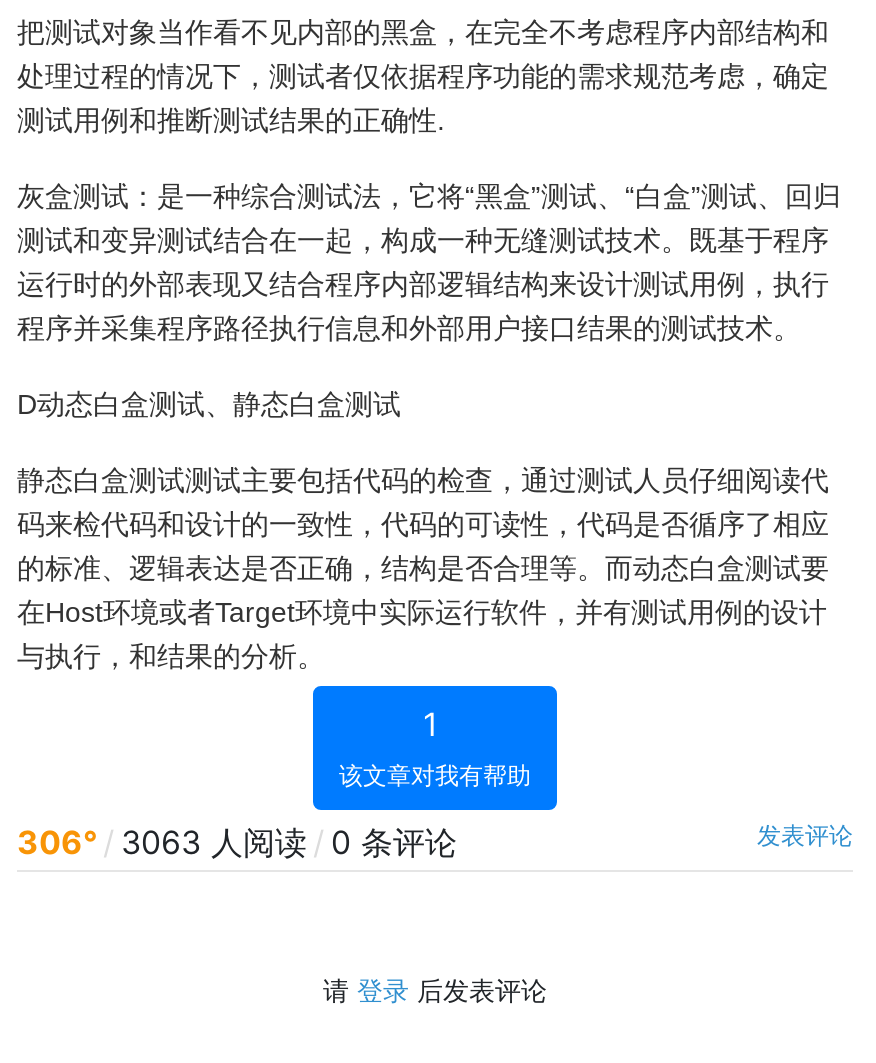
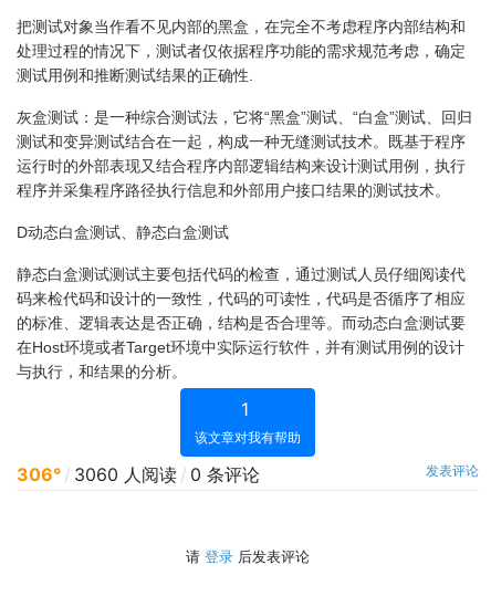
[17,822,457,862] 306° / 3063 人阅读 / 0 条评论 -> [17,463,260,485] 306° / 3060 人阅读 / 0 条评论

